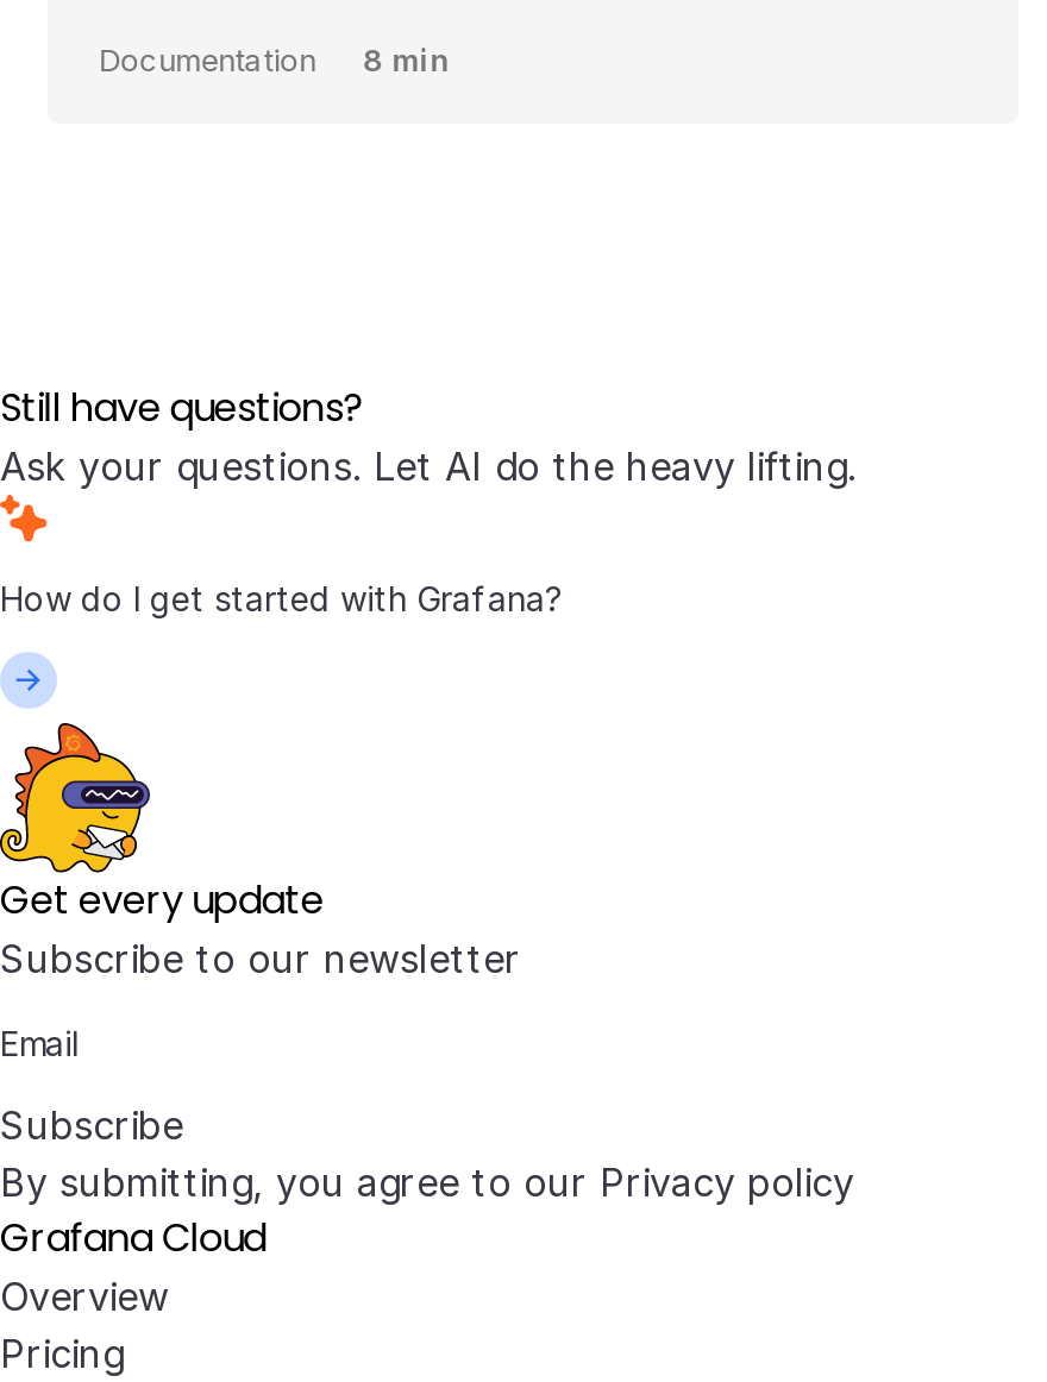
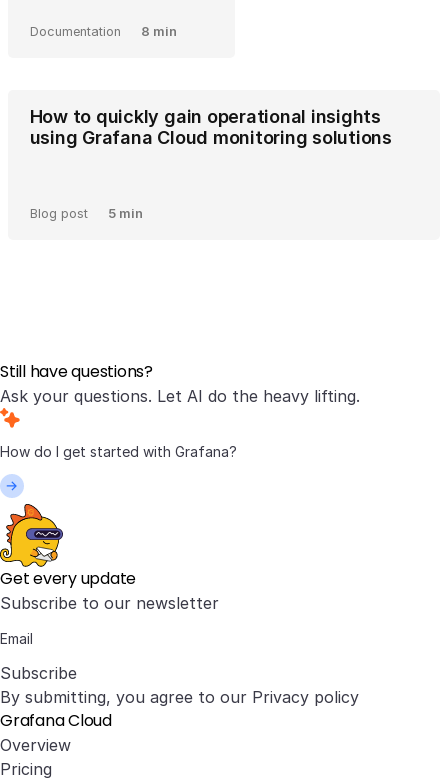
none -> [30,106,392,148] How to quickly gain operational insights | using Grafana Cloud monitoring solutions
none -> [30,206,143,221] Blog post | 5 min

